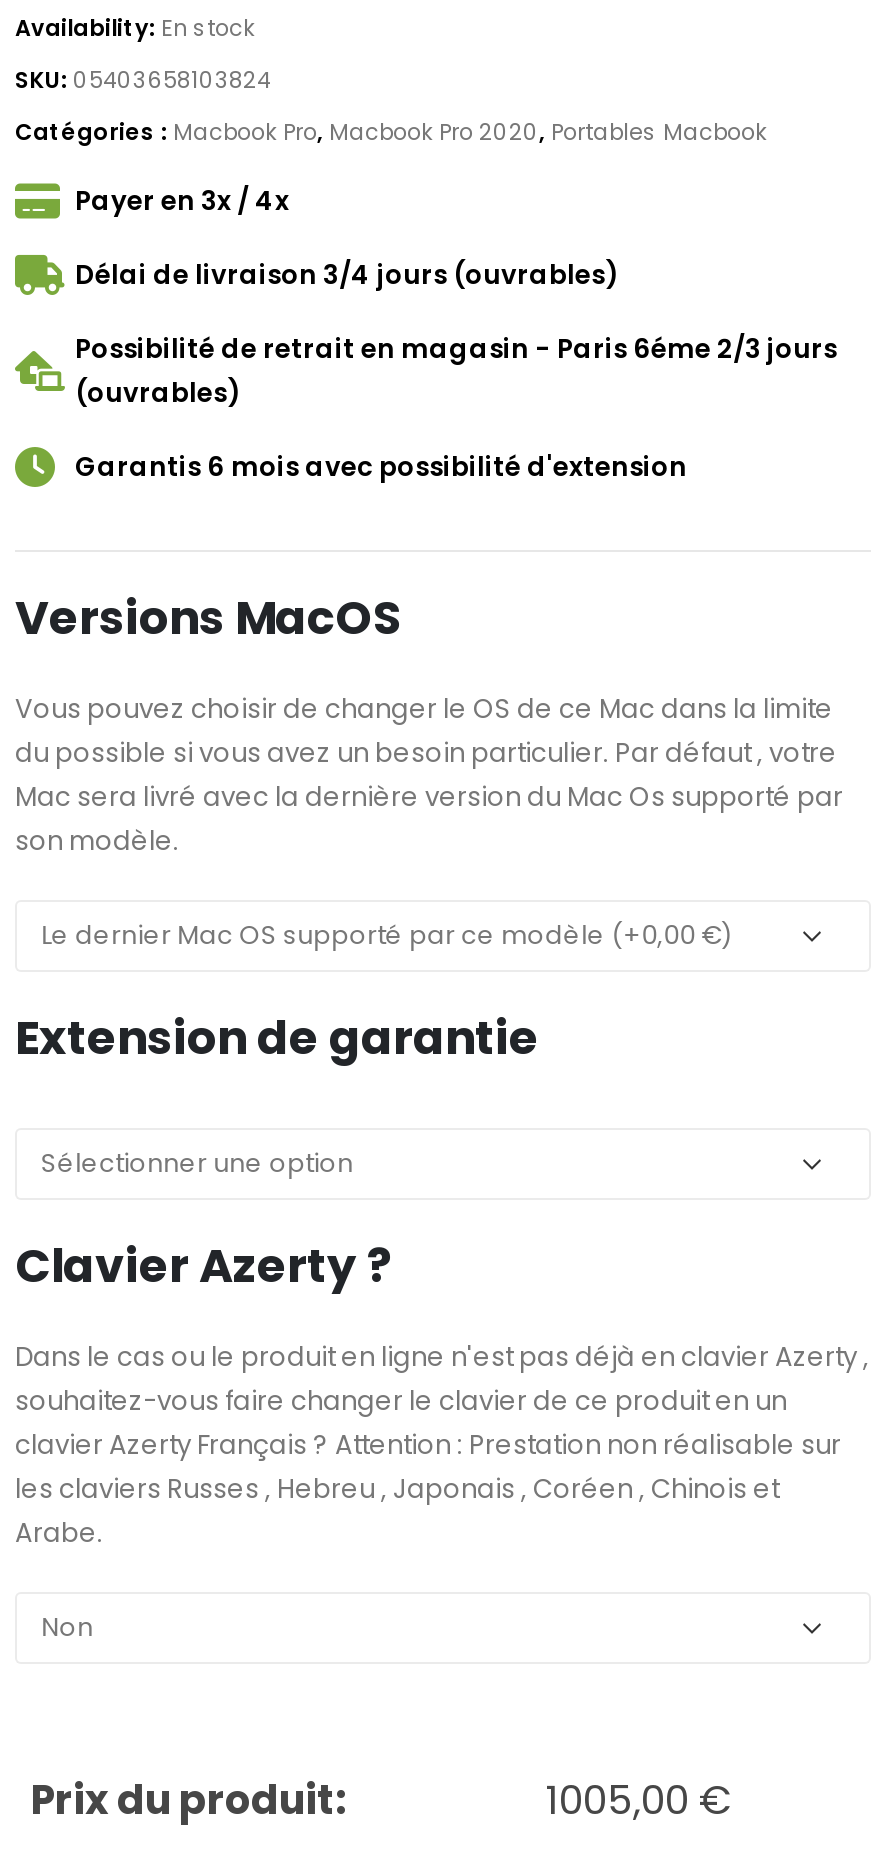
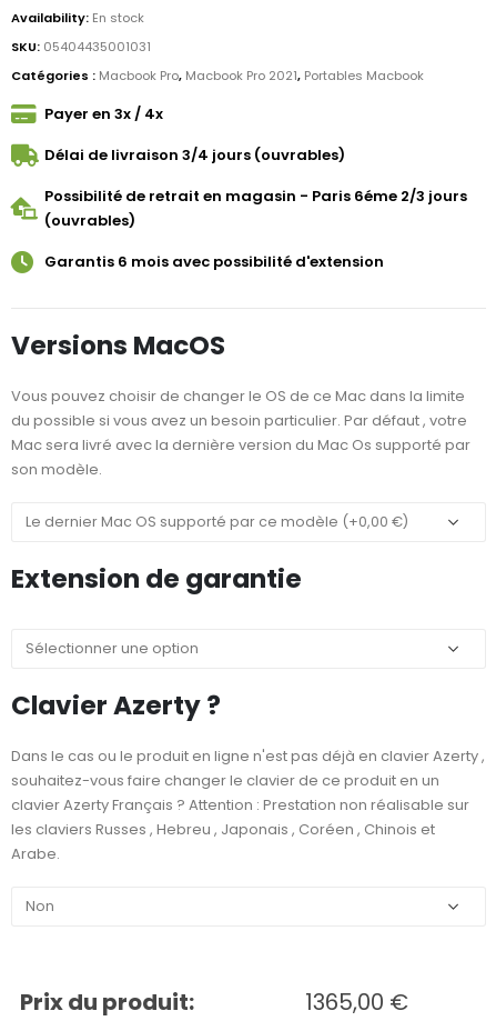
[15,64,271,96] SKU: 05403658103824 -> [11,38,151,56] SKU: 05404435001031
[15,116,767,148] Catégories : Macbook Pro, Macbook Pro 2020, Portables Macbook -> [11,66,424,84] Catégories : Macbook Pro, Macbook Pro 2021, Portables Macbook
[545,1772,733,1828] 1005,00 € -> [305,987,408,1018] 1365,00 €

